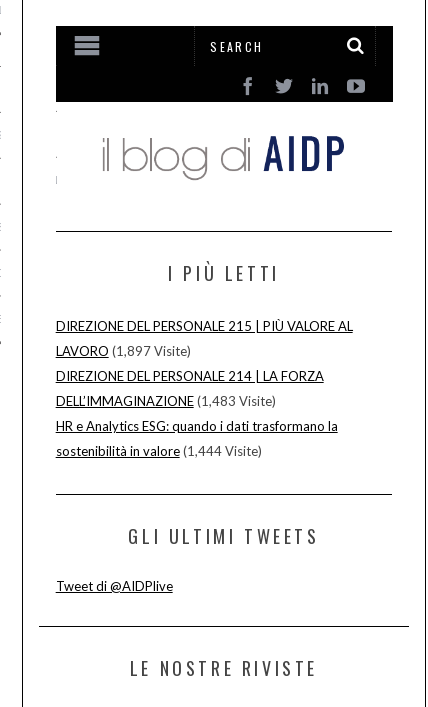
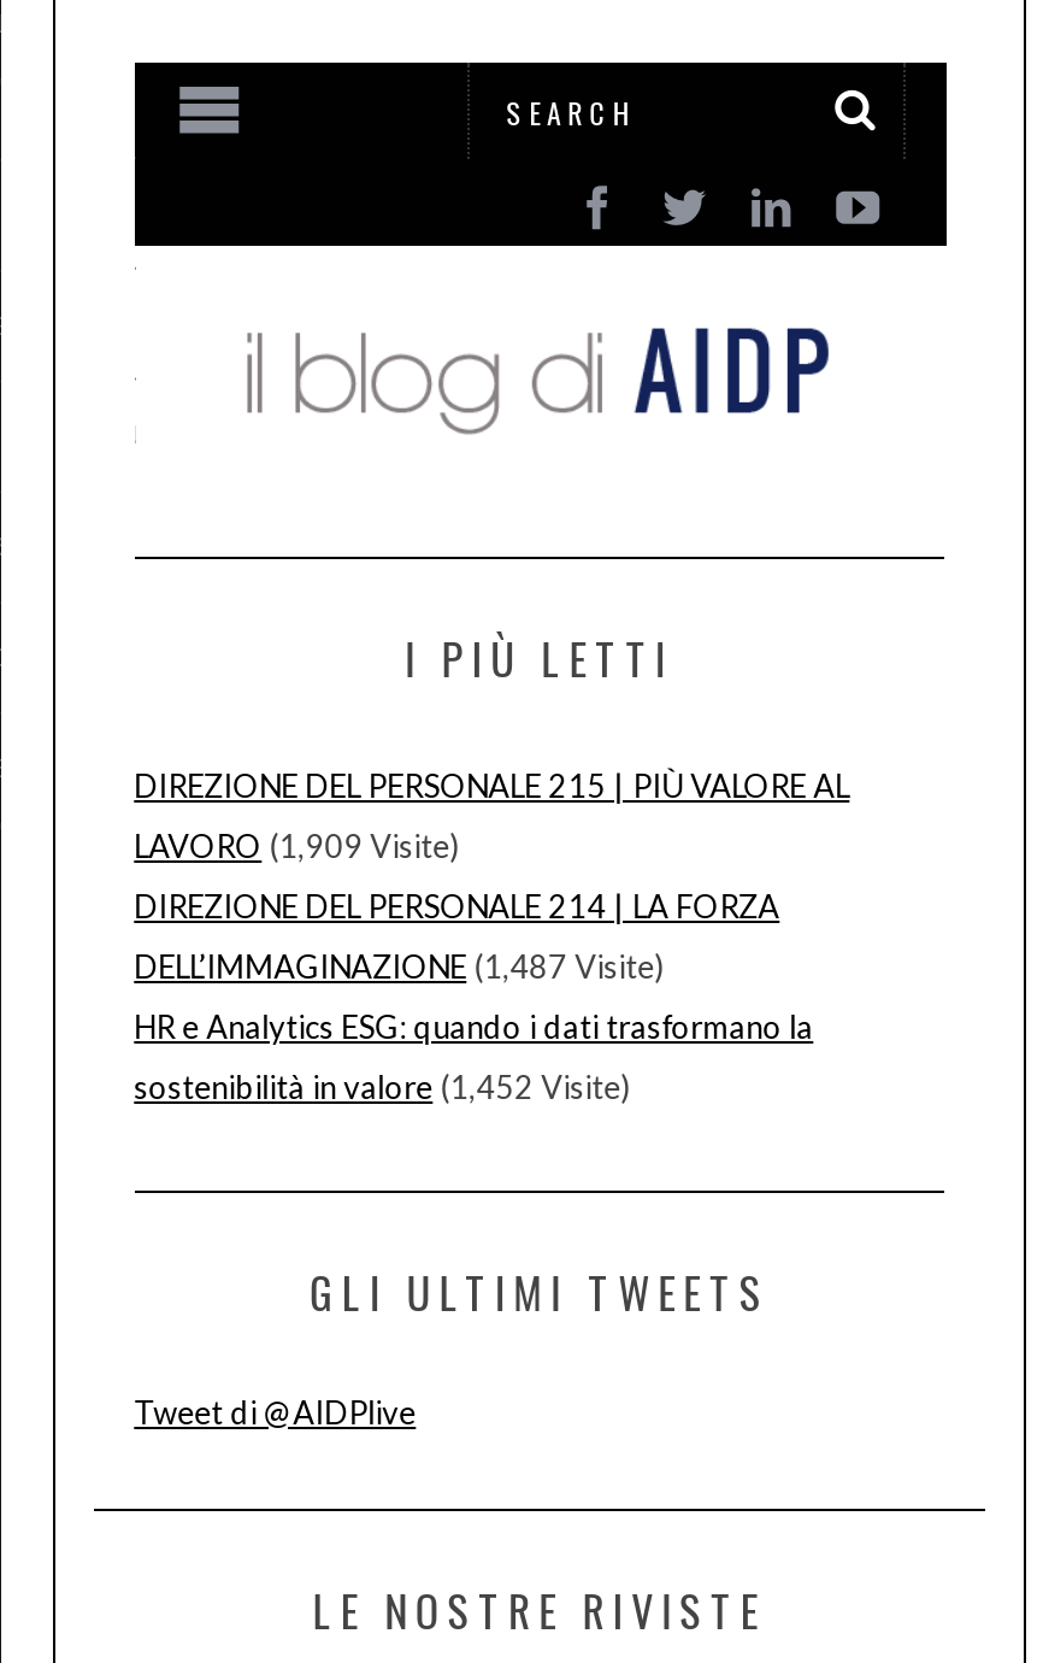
[56,343,191,359] LAVORO (1,897 Visite) -> [134,826,459,865] LAVORO (1,909 Visite)
[56,393,276,409] DELL’IMMAGINAZIONE (1,483 Visite) -> [134,947,664,985] DELL’IMMAGINAZIONE (1,487 Visite)
[56,443,262,459] sostenibilità in valore (1,444 Visite) -> [134,1067,630,1106] sostenibilità in valore (1,452 Visite)

